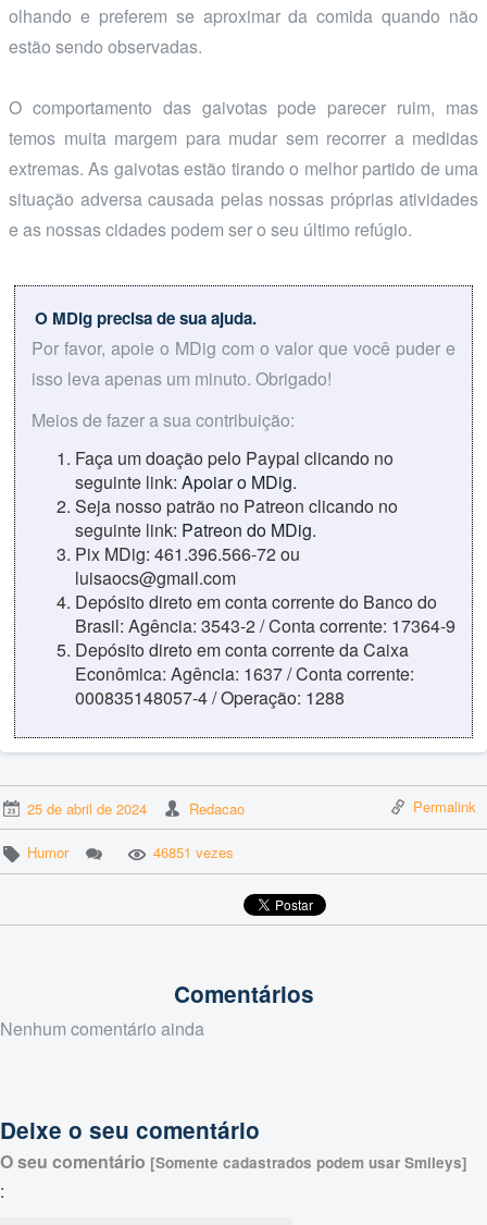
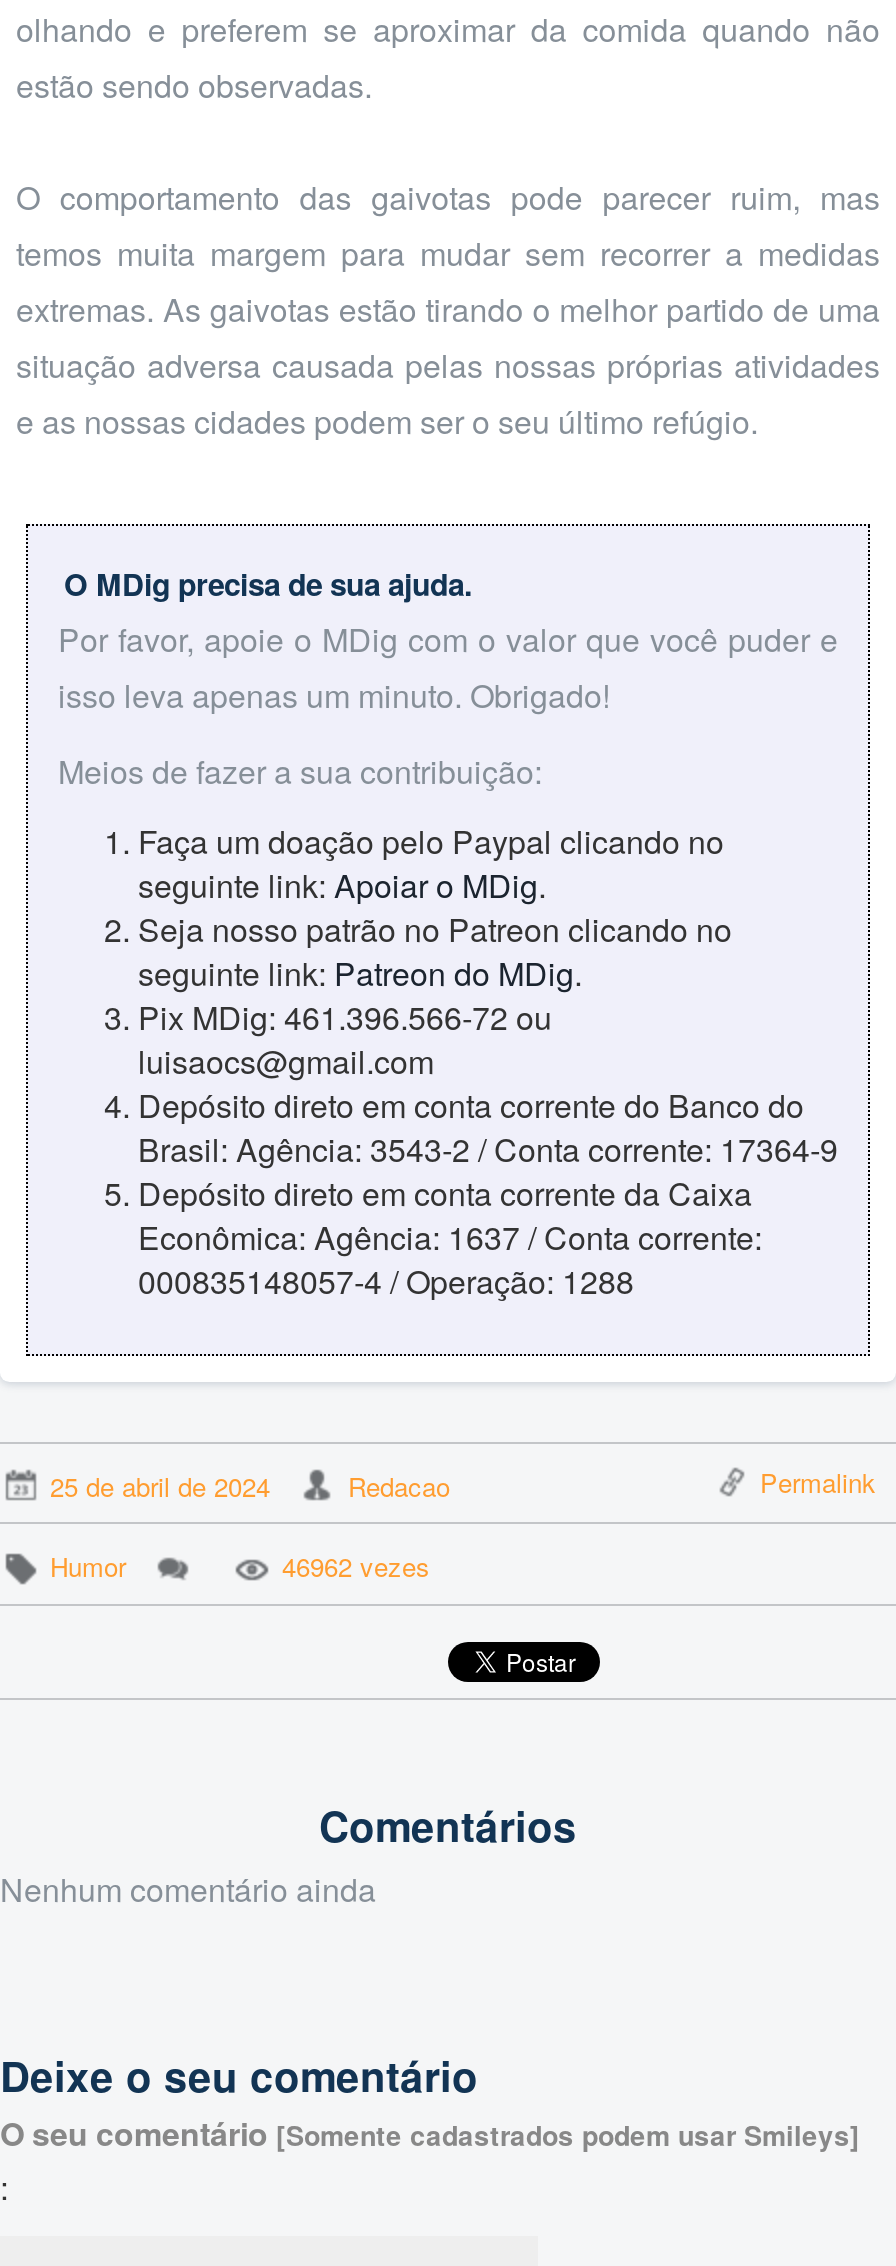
[153,842,234,863] 46851 vezes -> [282,1547,430,1585] 46962 vezes

